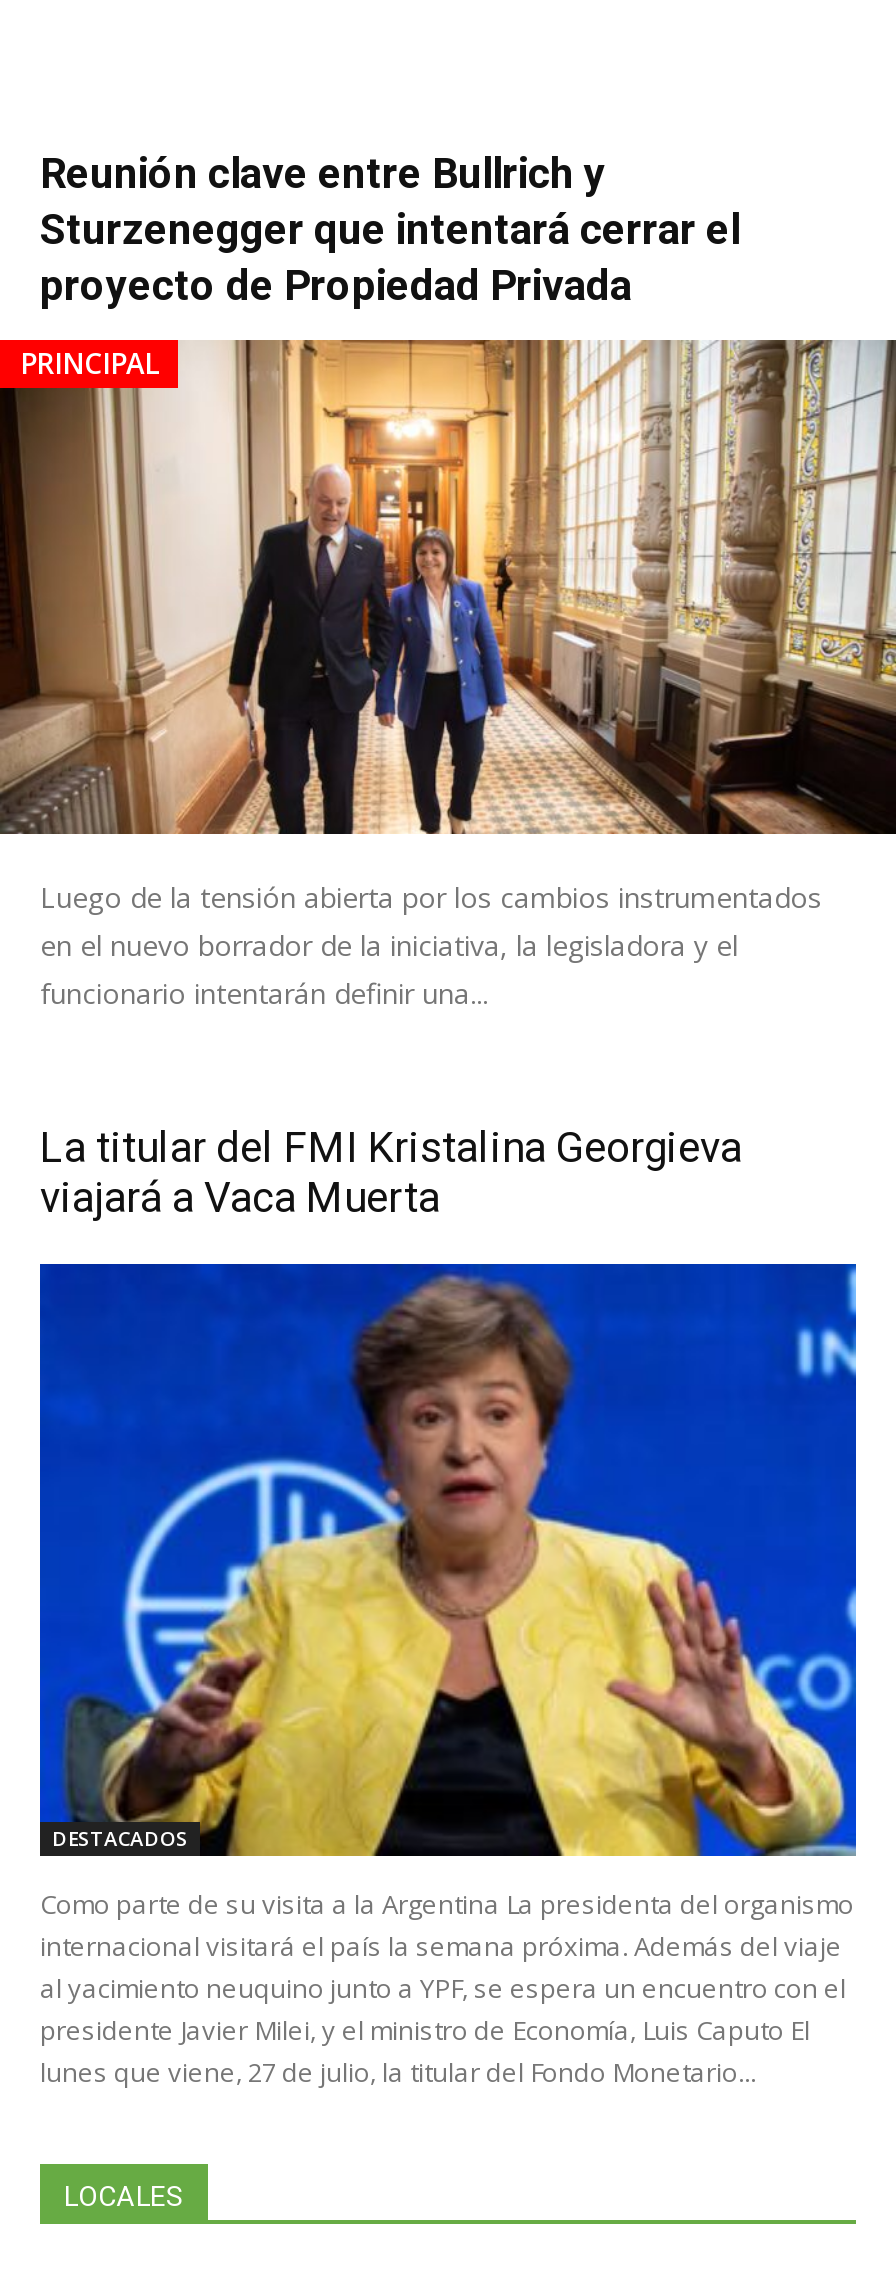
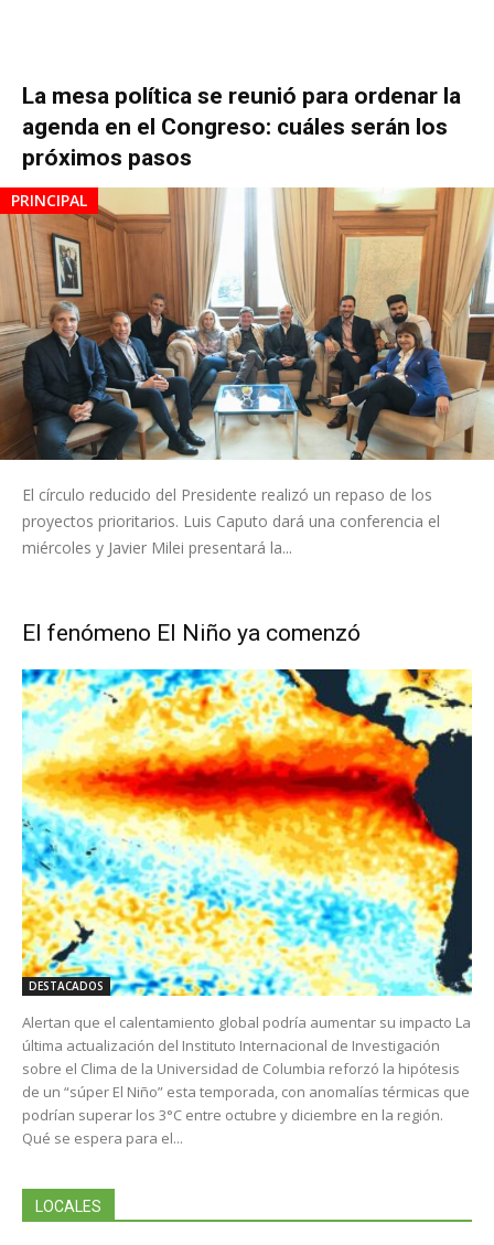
[40,149,740,309] Reunión clave entre Bullrich y | Sturzenegger que intentará cerrar el | proyecto de Propiedad Privada -> [22,82,461,170] La mesa política se reunió para ordenar la | agenda en el Congreso: cuáles serán los | próximos pasos
[6,338,890,1013] [image] | Luego de la tensión abierta por los cambios instrumentados | en el nuevo borrador de la iniciativa, la legisladora y el | funcionario intentarán definir una... -> [3,187,491,558] [image] | El círculo reducido del Presidente realizó un repaso de los | proyectos prioritarios. Luis Caputo dará una conferencia el | miércoles y Javier Milei presentará la...
[40,1125,742,1223] La titular del FMI Kristalina Georgieva | viajará a Vaca Muerta -> [22,620,361,647] El fenómeno El Niño ya comenzó
[38,1262,858,2090] [image] | Como parte de su visita a la Argentina La presidenta del organismo | internacional visitará el país la semana próxima. Además del viaje | al yacimiento neuquino junto a YPF, se espera un encuentro con el | presidente Javier Milei, y el ministro de Economía, Luis Caputo El | lunes que viene, 27 de julio, la titular del Fondo Monetario... -> [21,668,473,1148] [image] | Alertan que el calentamiento global podría aumentar su impacto La | última actualización del Instituto Internacional de Investigación | sobre el Clima de la Universidad de Columbia reforzó la hipótesis | de un “súper El Niño” esta temporada, con anomalías térmicas que | podrían superar los 3°C entre octubre y diciembre en la región. | Qué se espera para el...
moved [52,1824,188,1852] -> [29,978,104,994]: DESTACADOS

